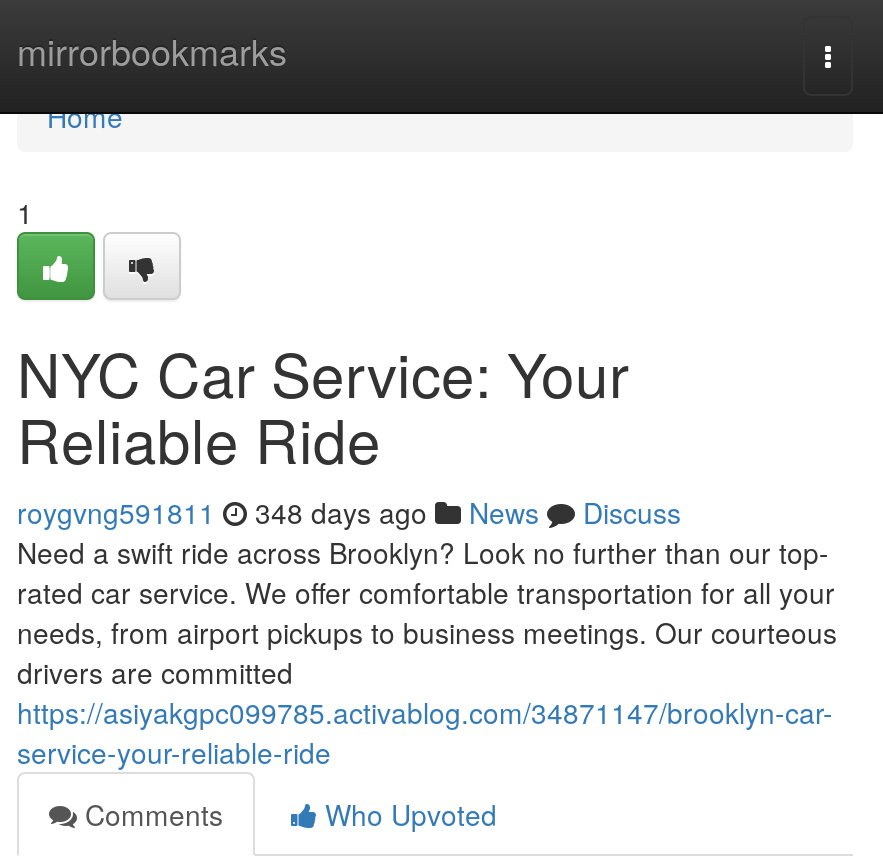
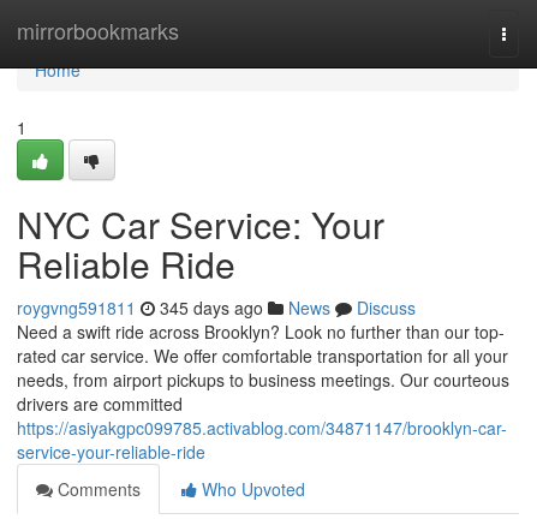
[17,492,681,532] roygvng591811 348 days ago News Discuss -> [17,296,416,320] roygvng591811 345 days ago News Discuss

